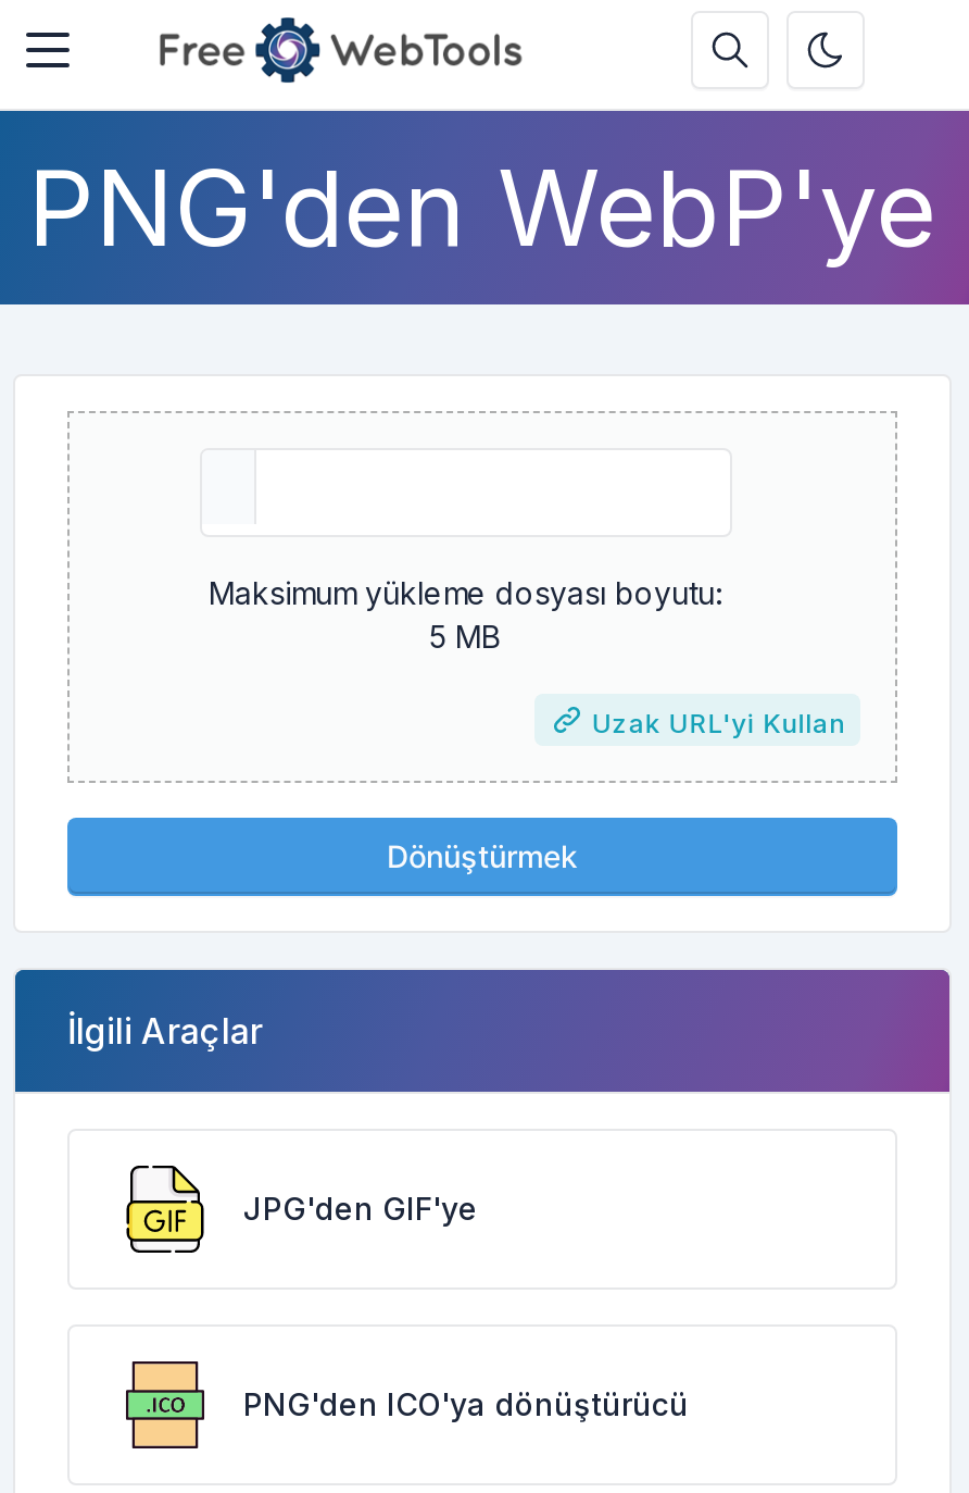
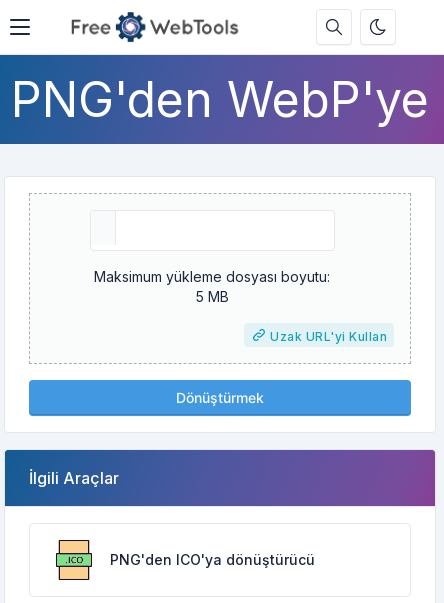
[124,1166,478,1253] [image] | JPG'den GIF'ye -> none

